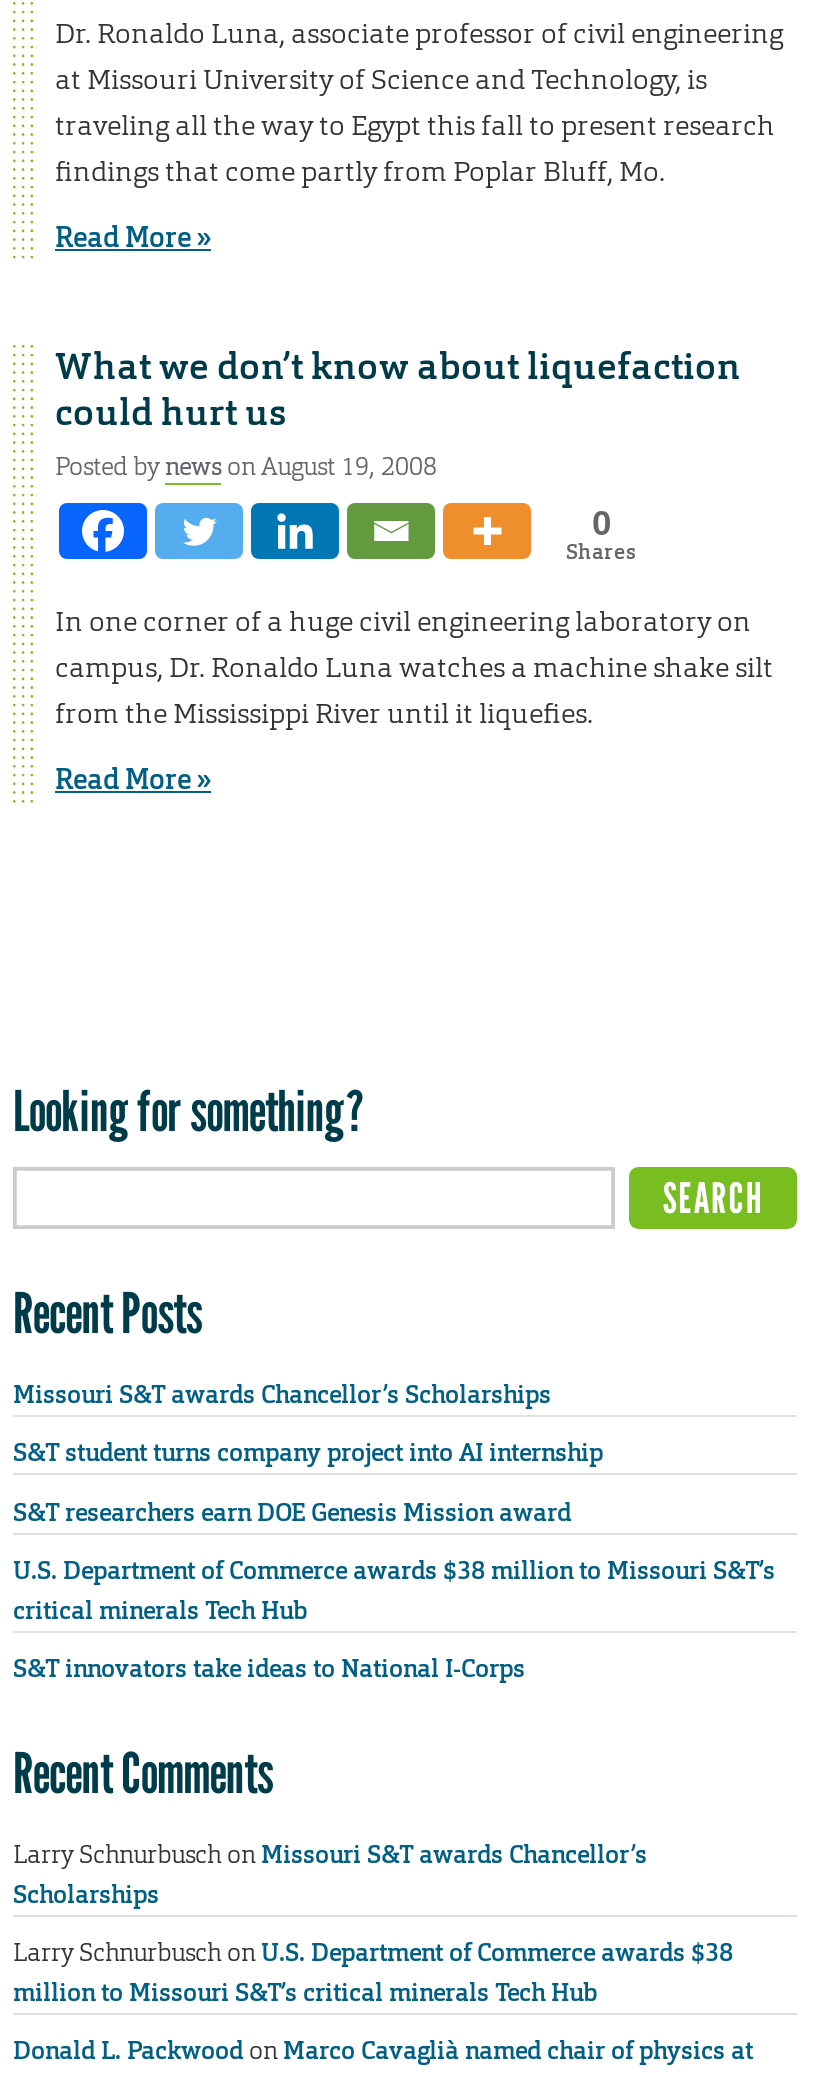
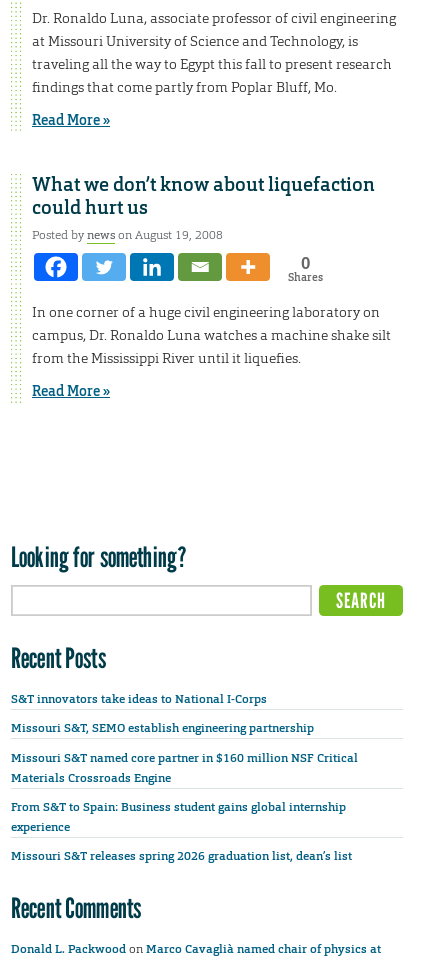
[13,1380,775,1626] Missouri S&T awards Chancellor’s Scholarships | S&T student turns company project into AI internship | S&T researchers earn DOE Genesis Mission award | U.S. Department of Commerce awards $38 million to Missouri S&T’s | critical minerals Tech Hub -> none
moved [13,1653,525,1685] -> [11,691,267,707]: S&T innovators take ideas to National I-Corps
none -> [11,720,358,864] Missouri S&T, SEMO establish engineering partnership | Missouri S&T named core partner in $160 million NSF Critical | Materials Crossroads Engine | From S&T to Spain: Business student gains global internship | experience | Missouri S&T releases spring 2026 graduation list, dean’s list
moved [13,1739,273,1807] -> [11,891,141,925]: Recent Comments
[13,1839,733,2010] Larry Schnurbusch on Missouri S&T awards Chancellor’s | Scholarships | Larry Schnurbusch on U.S. Department of Commerce awards $38 | million to Missouri S&T’s critical minerals Tech Hub -> none

